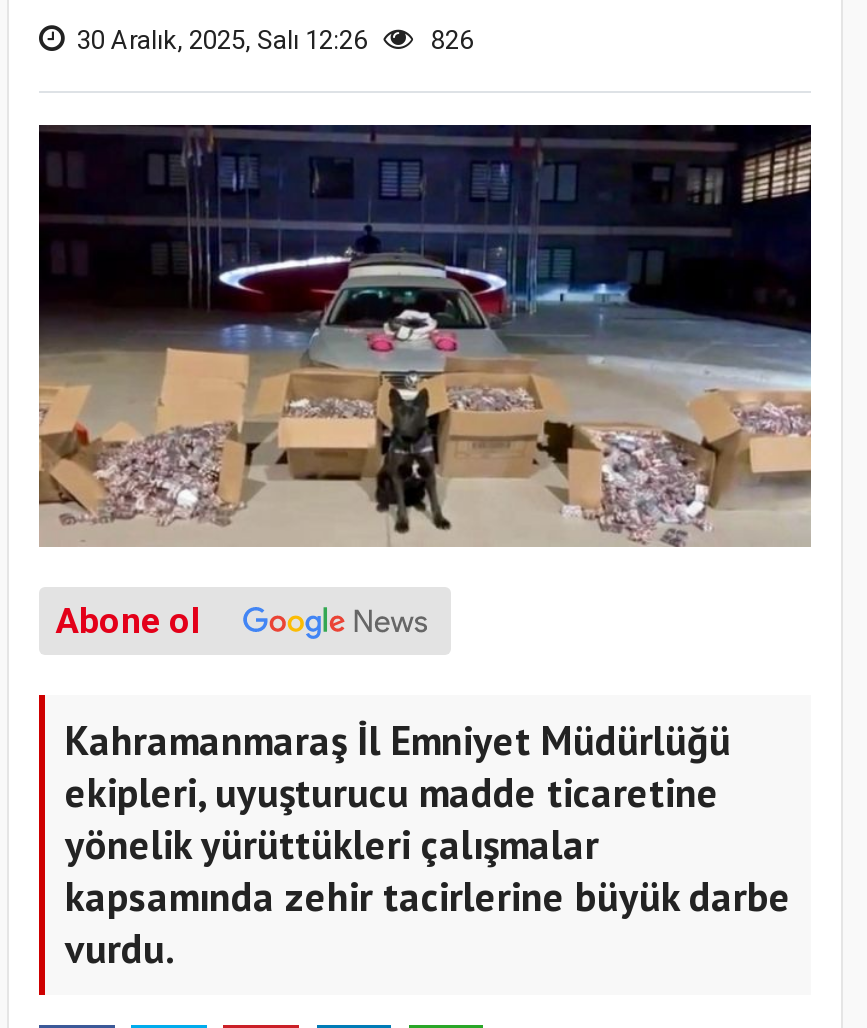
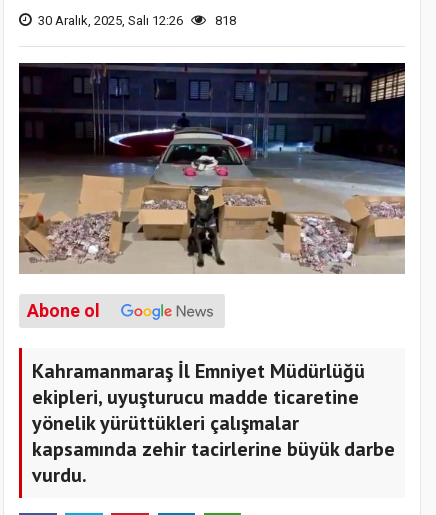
[77,25,473,55] 30 Aralık, 2025, Salı 12:26 826 -> [38,13,236,28] 30 Aralık, 2025, Salı 12:26 818

